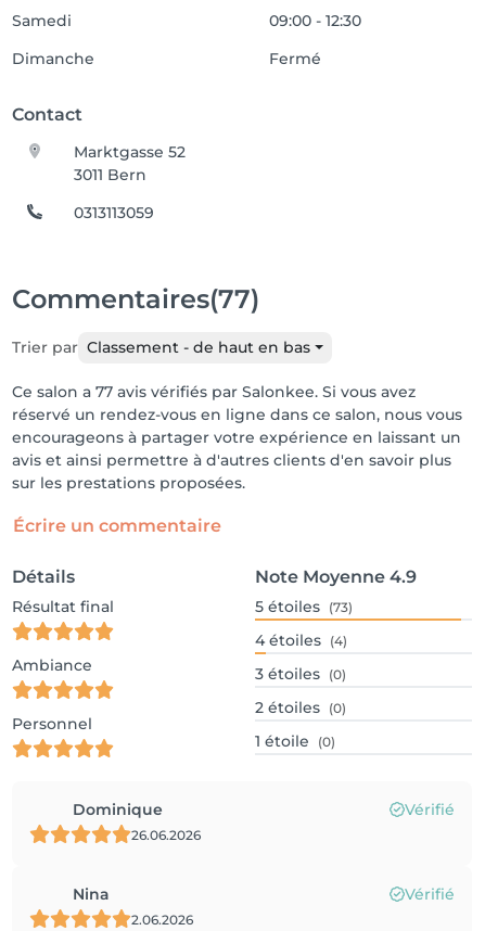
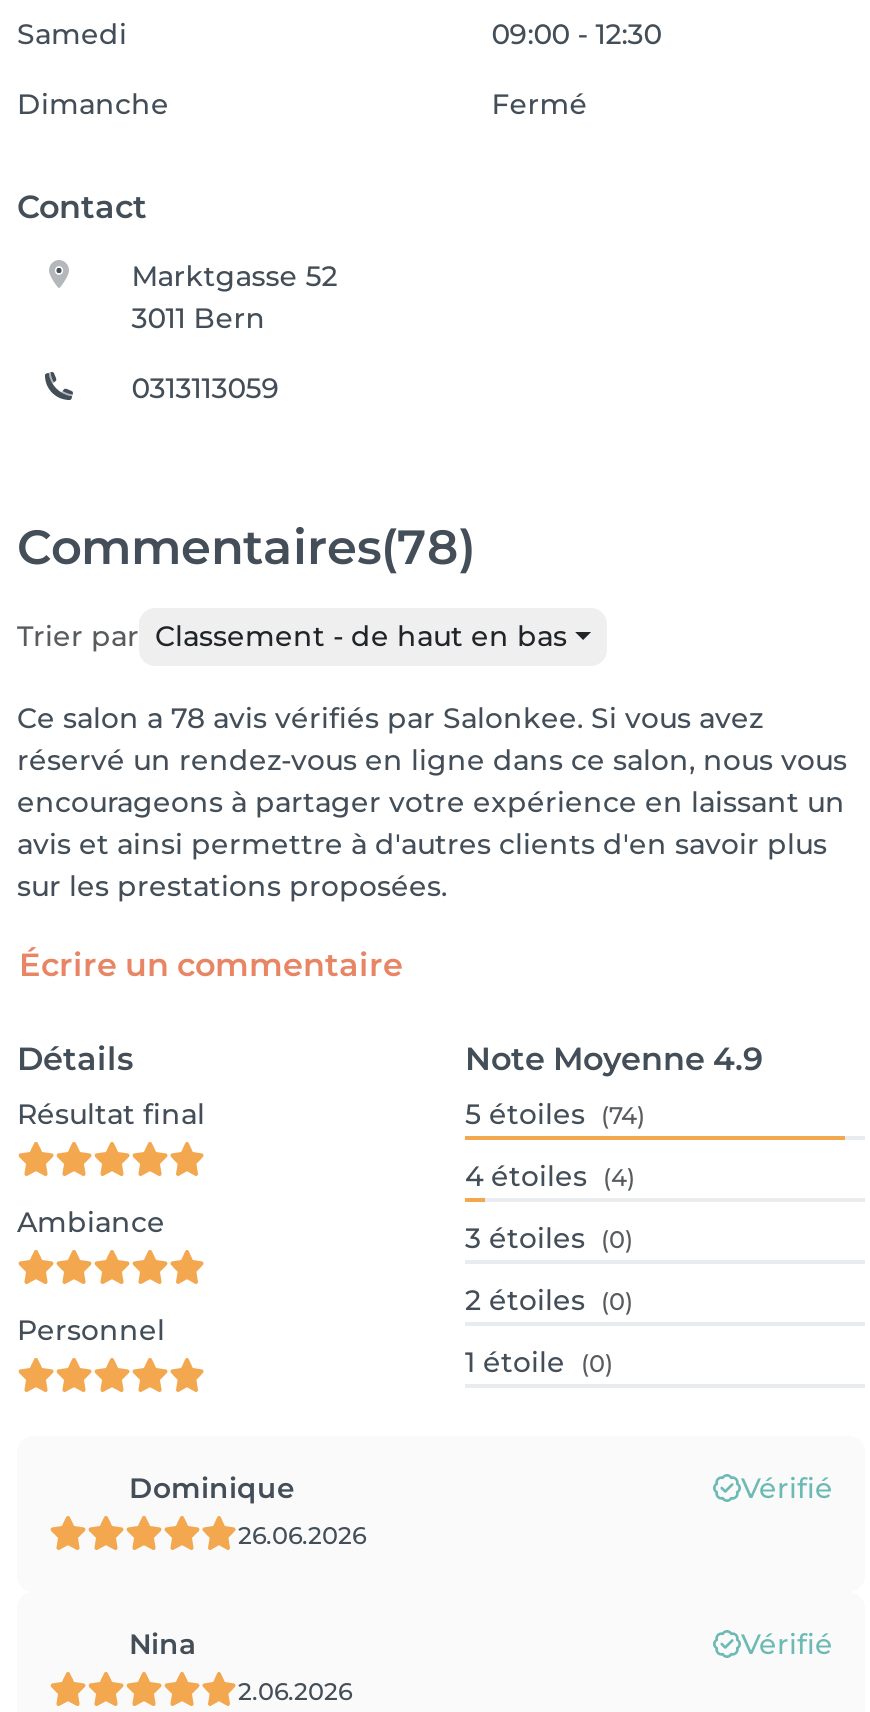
[12,283,259,315] Commentaires(77) -> [17,518,475,576] Commentaires(78)
[12,382,416,401] Ce salon a 77 avis vérifiés par Salonkee. Si vous avez -> [17,700,763,736] Ce salon a 78 avis vérifiés par Salonkee. Si vous avez
[255,597,353,616] 5 étoiles (73) -> [465,1096,645,1132] 5 étoiles (74)

